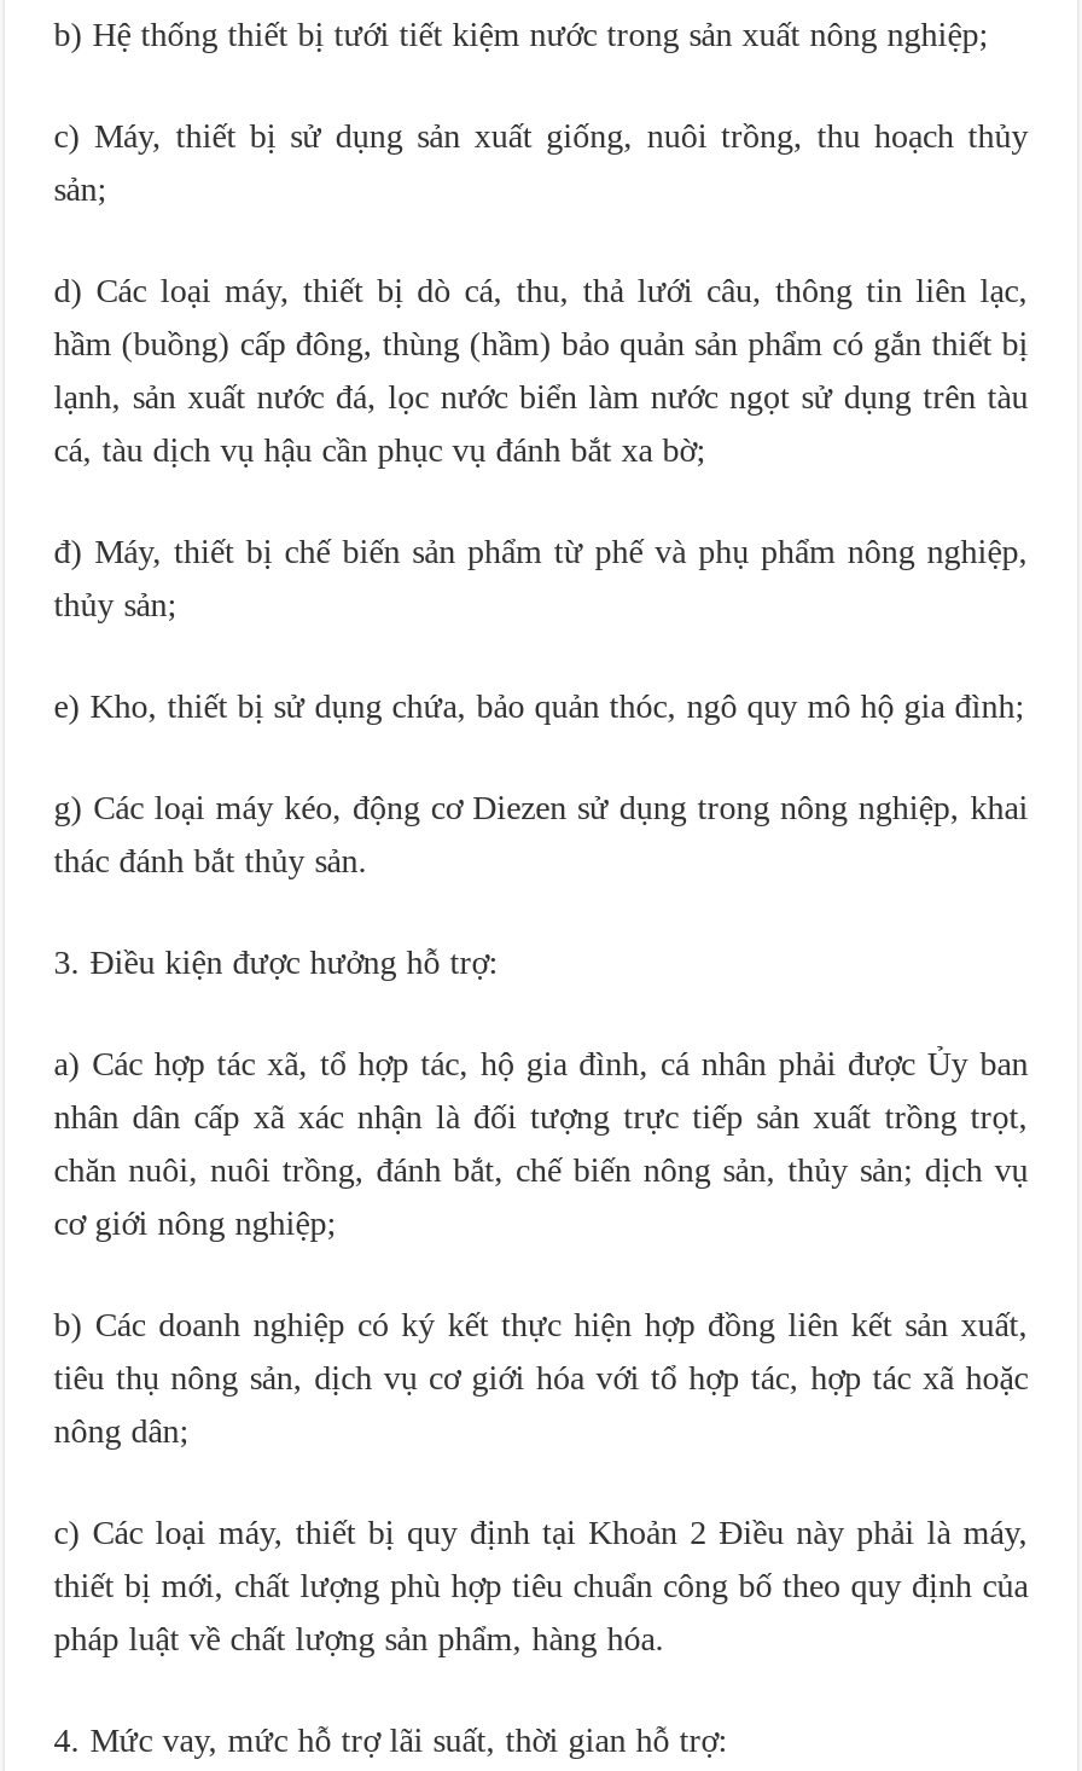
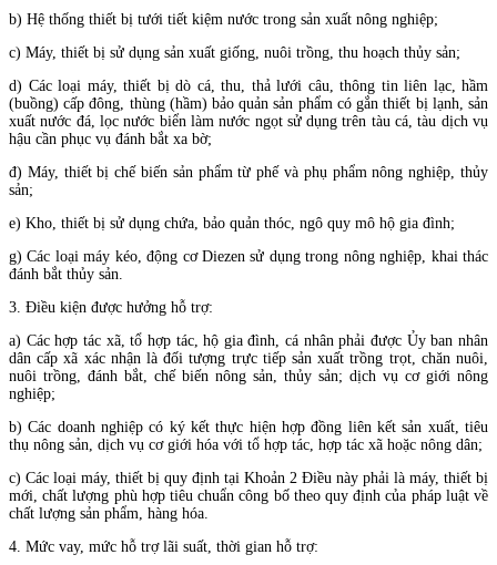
[54,119,1028,155] c) Máy, thiết bị sử dụng sản xuất giống, nuôi trồng, thu hoạch thủy -> [9,45,488,181] c) Máy, thiết bị sử dụng sản xuất giống, nuôi trồng, thu hoạch thủy sản; | d) Các loại máy, thiết bị dò cá, thu, thả lưới câu, thông tin liên lạc, hầm | (buồng) cấp đông, thùng (hầm) bảo quản sản phẩm có gắn thiết bị lạnh, sản | xuất nước đá, lọc nước biển làm nước ngọt sử dụng trên tàu cá, tàu dịch vụ | hậu cần phục vụ đánh bắt xa bờ; | đ) Máy, thiết bị chế biến sản phẩm từ phế và phụ phẩm nông nghiệp, thủy
moved [54,172,107,209] -> [9,182,33,199]: sản;
[54,274,1028,624] d) Các loại máy, thiết bị dò cá, thu, thả lưới câu, thông tin liên lạc, | hầm (buồng) cấp đông, thùng (hầm) bảo quản sản phẩm có gắn thiết bị | lạnh, sản xuất nước đá, lọc nước biển làm nước ngọt sử dụng trên tàu | cá, tàu dịch vụ hậu cần phục vụ đánh bắt xa bờ; | đ) Máy, thiết bị chế biến sản phẩm từ phế và phụ phẩm nông nghiệp, | thủy sản; -> none

